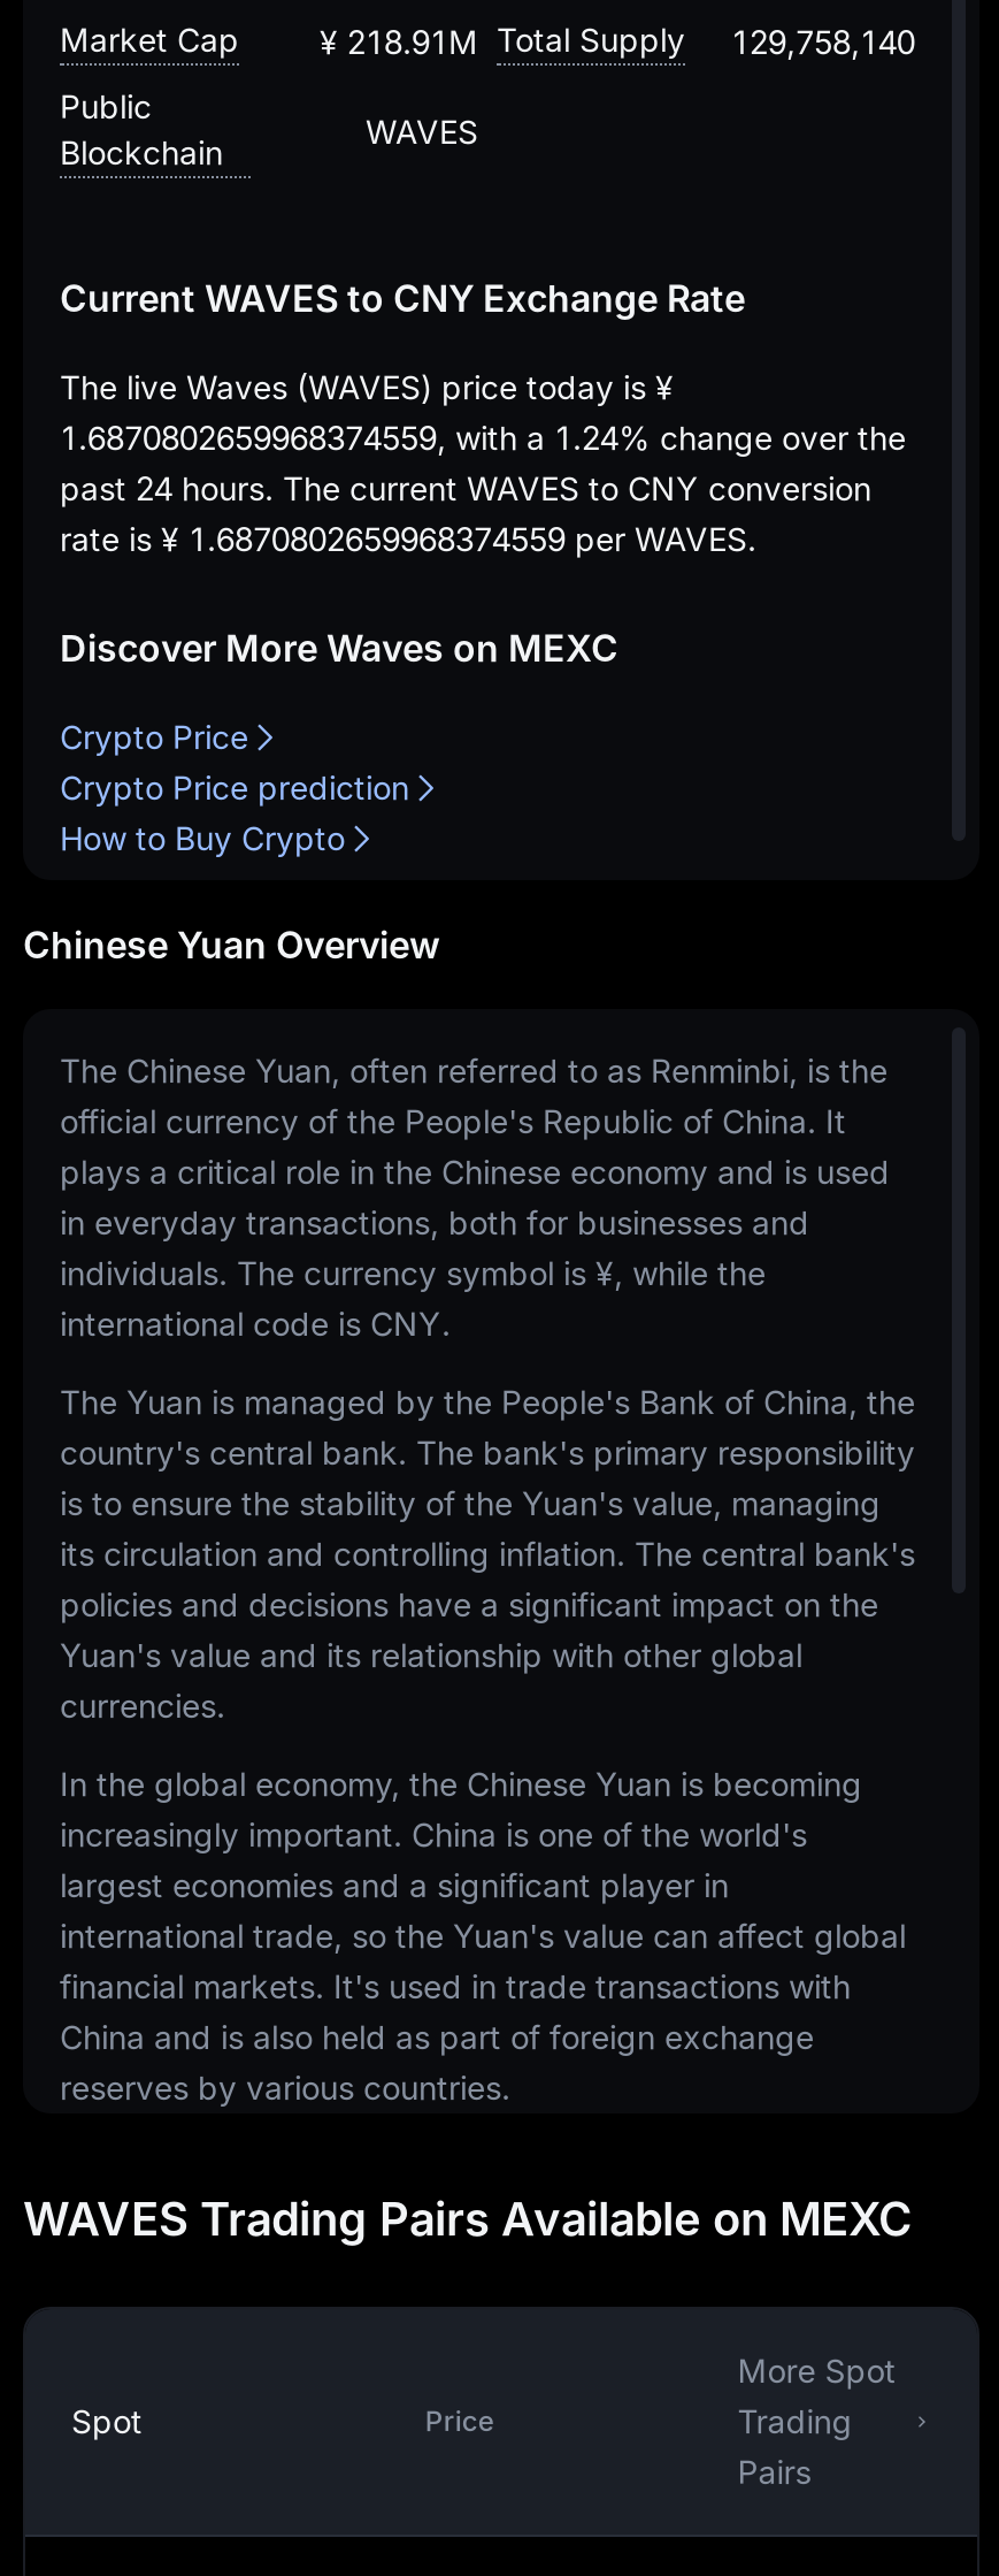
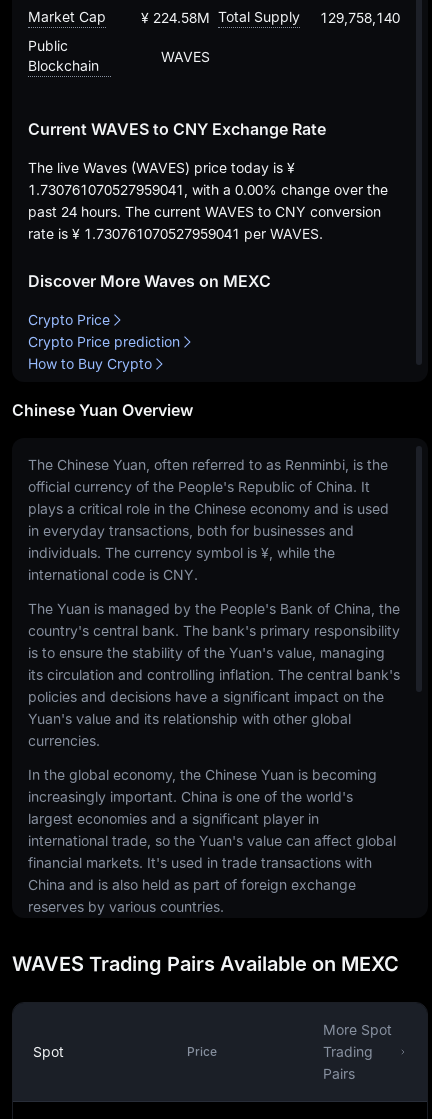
[320,20,685,61] ¥ 218.91M Total Supply -> [141,8,300,26] ¥ 224.58M Total Supply
[60,419,906,458] 1.6870802659968374559, with a 1.24% change over the -> [28,181,388,198] 1.730761070527959041, with a 0.00% change over the
[60,520,756,559] rate is ¥ 1.6870802659968374559 per WAVES. -> [28,225,323,242] rate is ¥ 1.730761070527959041 per WAVES.

